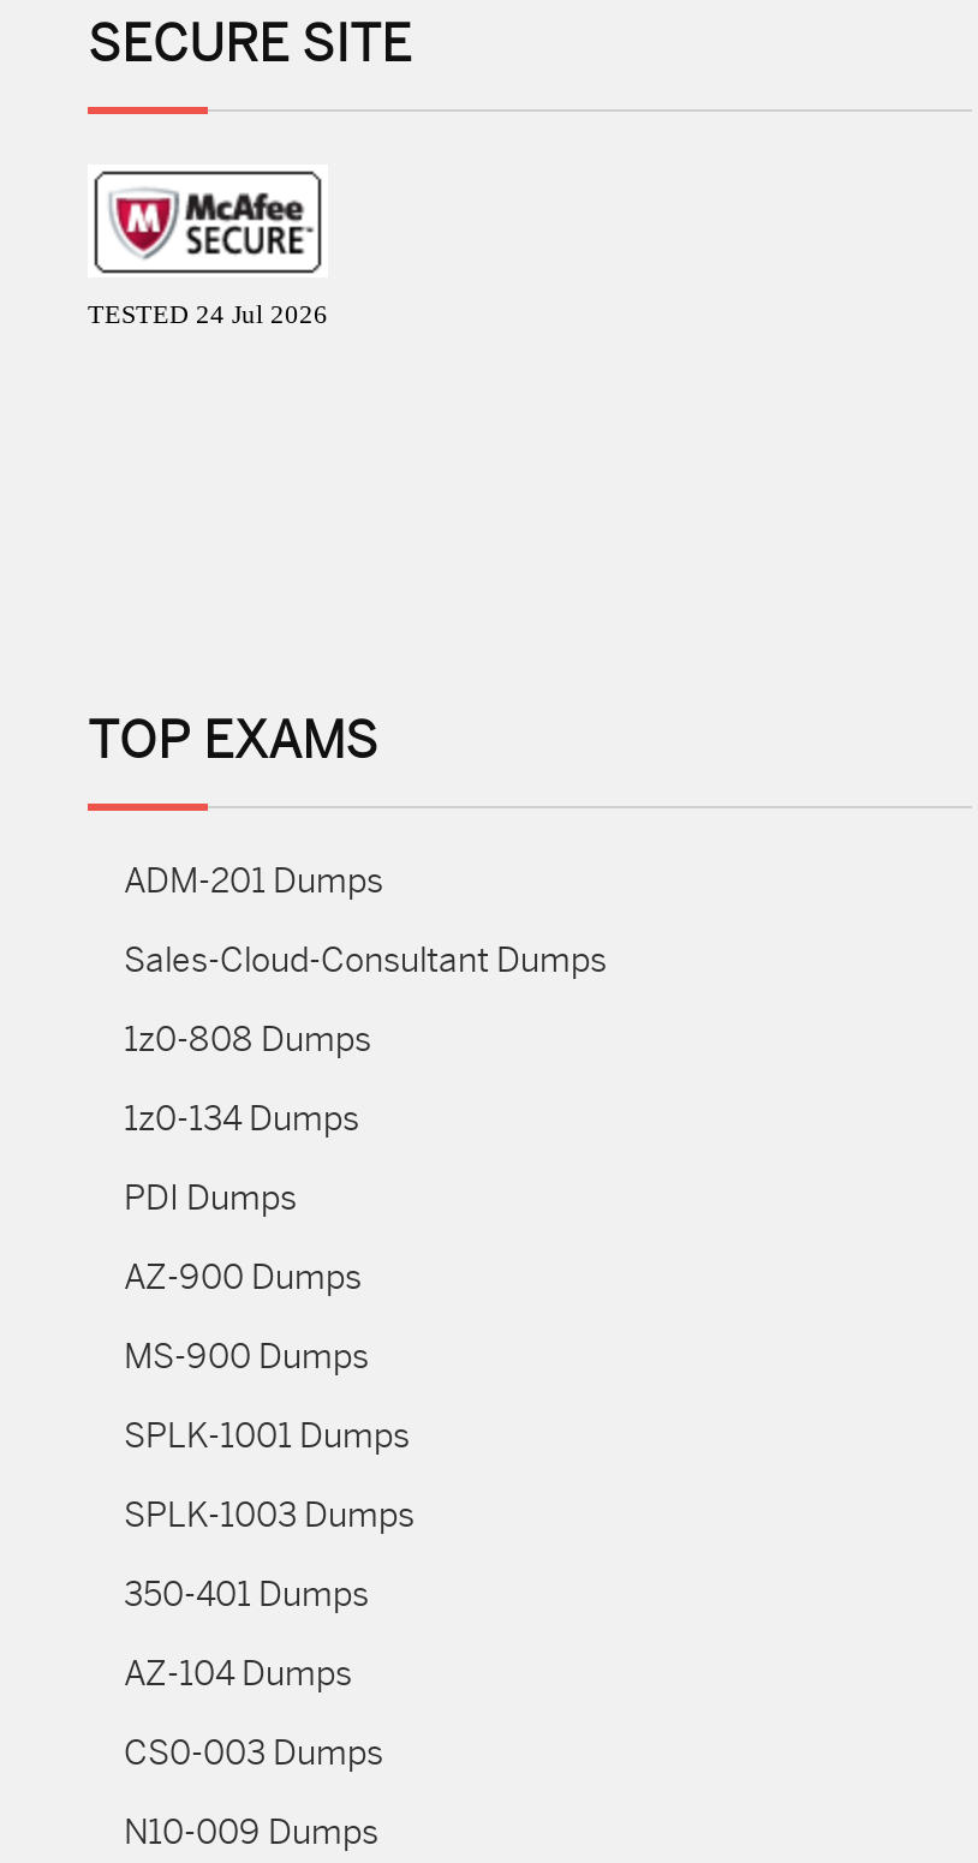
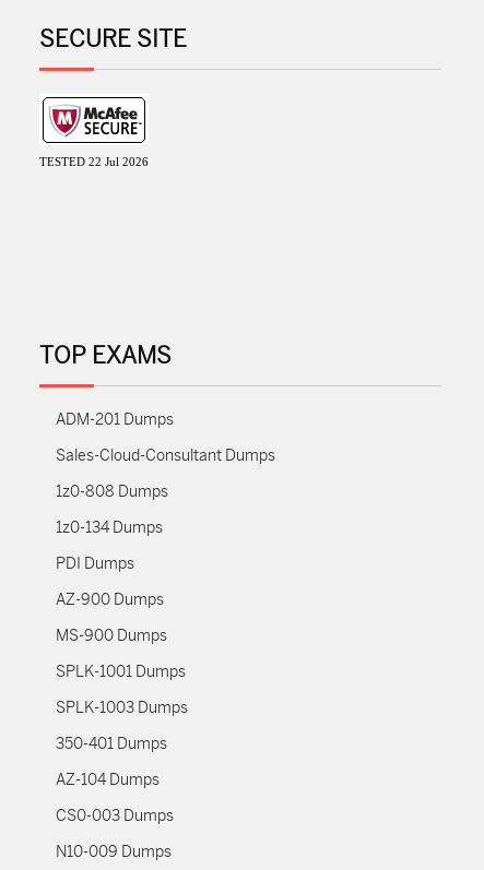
[88,299,328,328] TESTED 24 Jul 2026 -> [39,155,149,168] TESTED 22 Jul 2026

